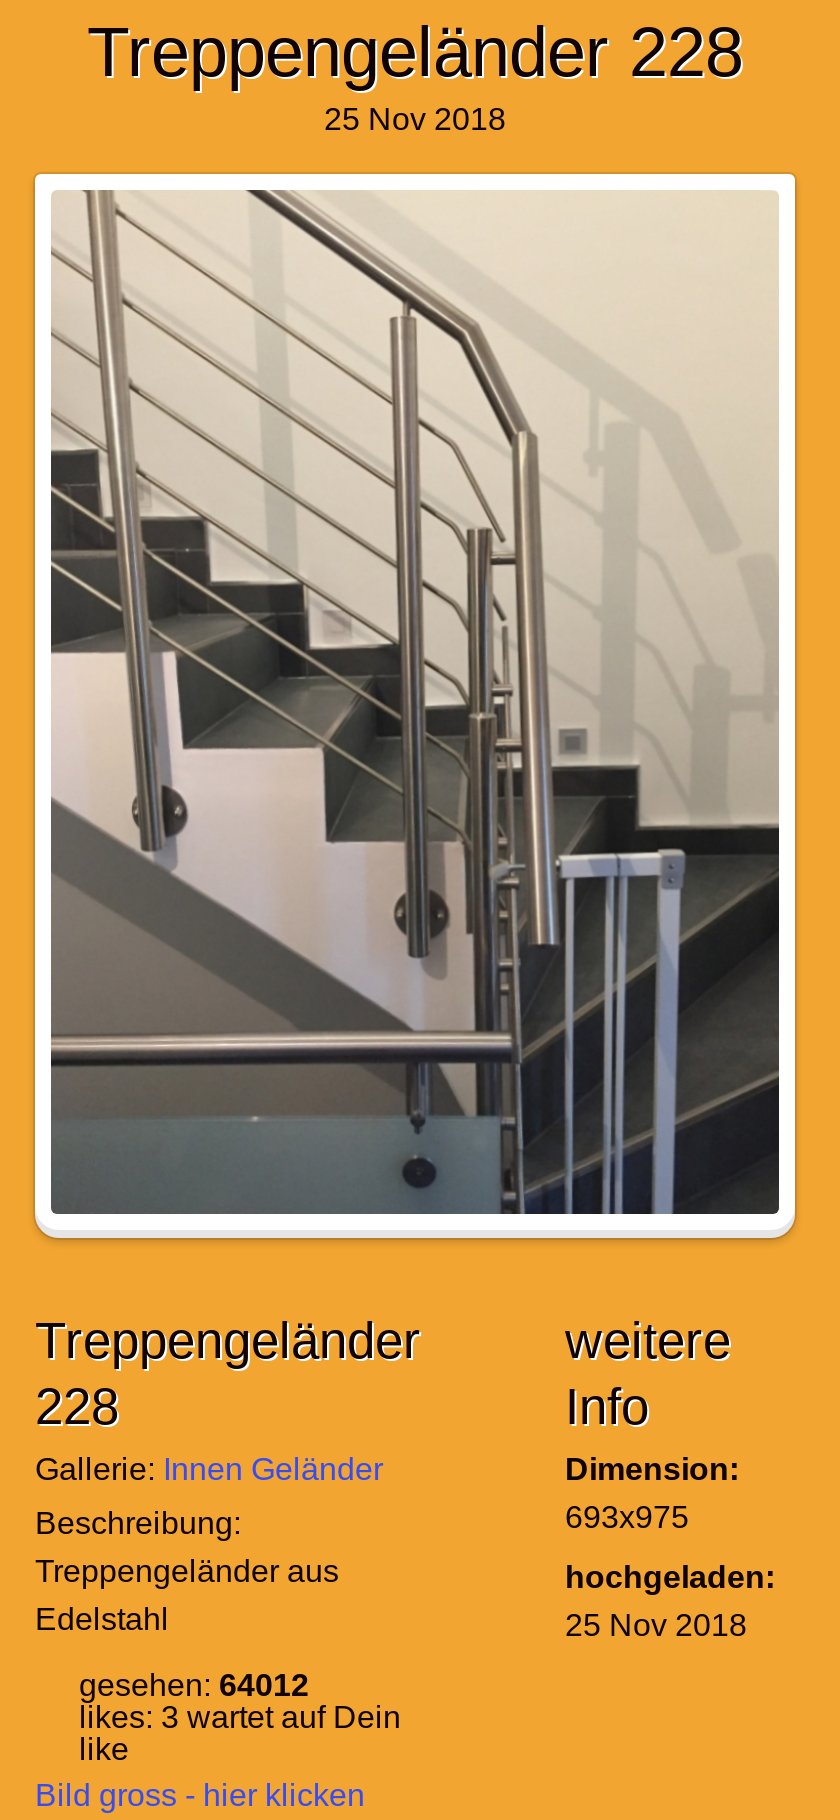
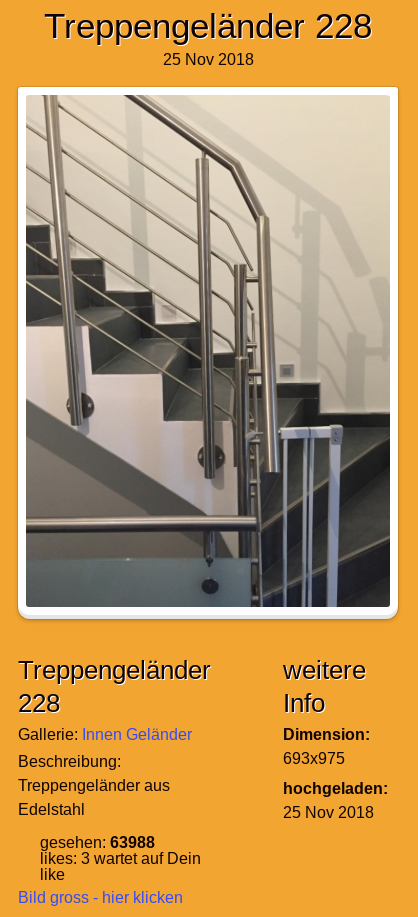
[79,1667,309,1701] gesehen: 64012 -> [40,834,155,851] gesehen: 63988

